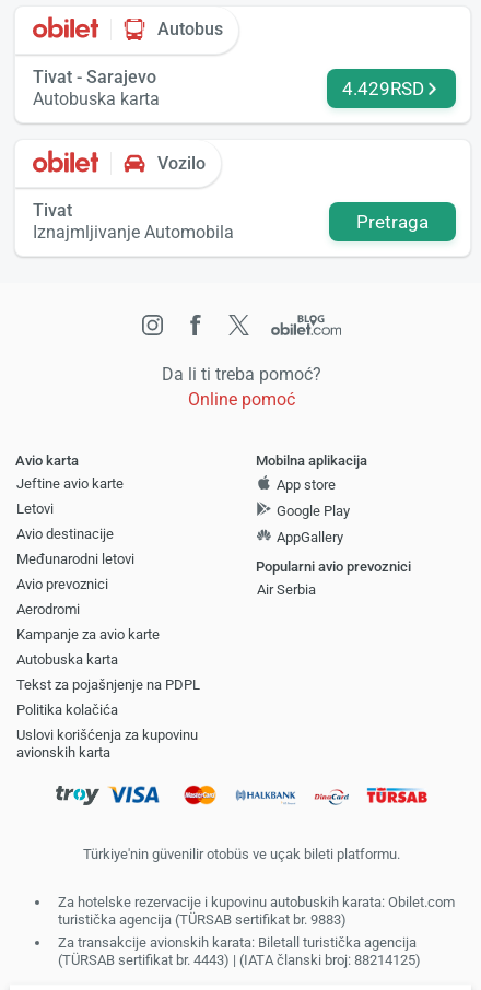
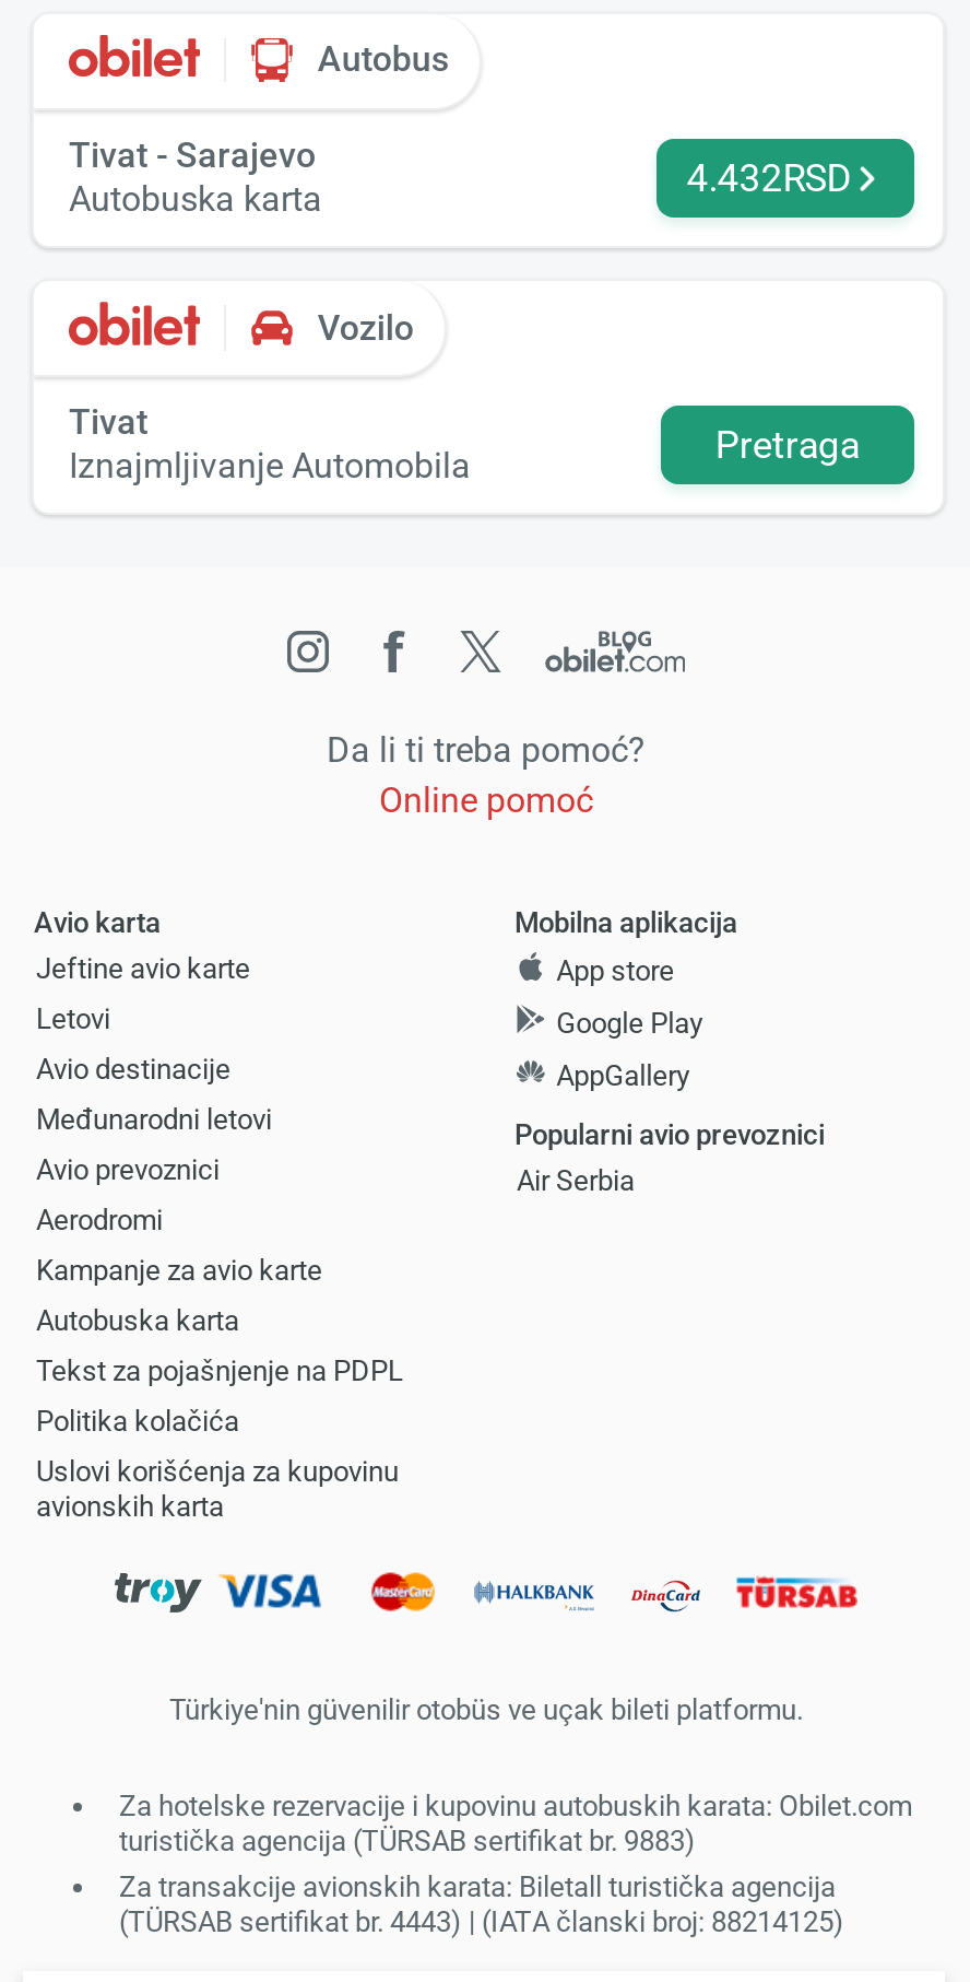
[342,77,424,99] 4.429RSD -> [687,156,850,200] 4.432RSD

